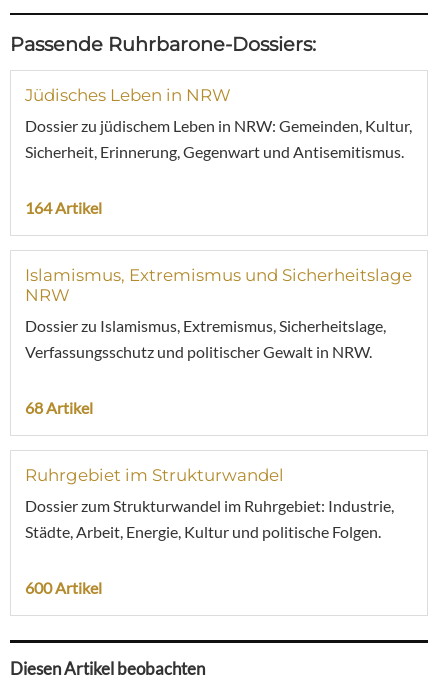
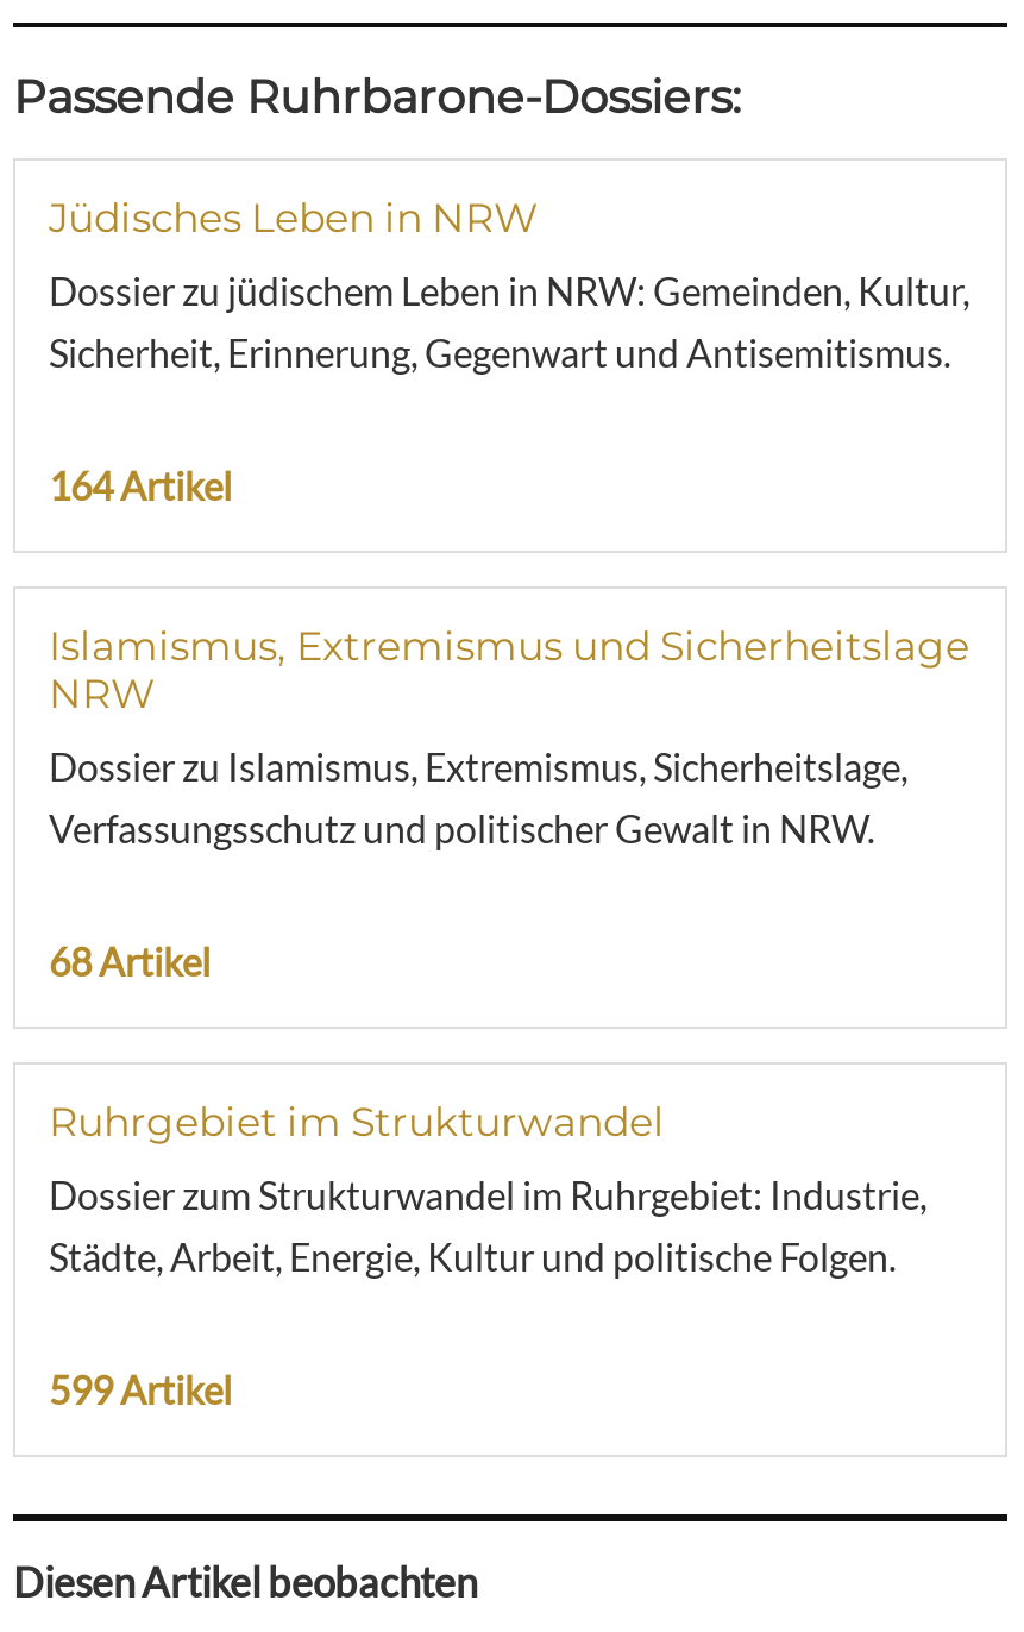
[25,578,102,597] 600 Artikel -> [49,1366,232,1411] 599 Artikel

